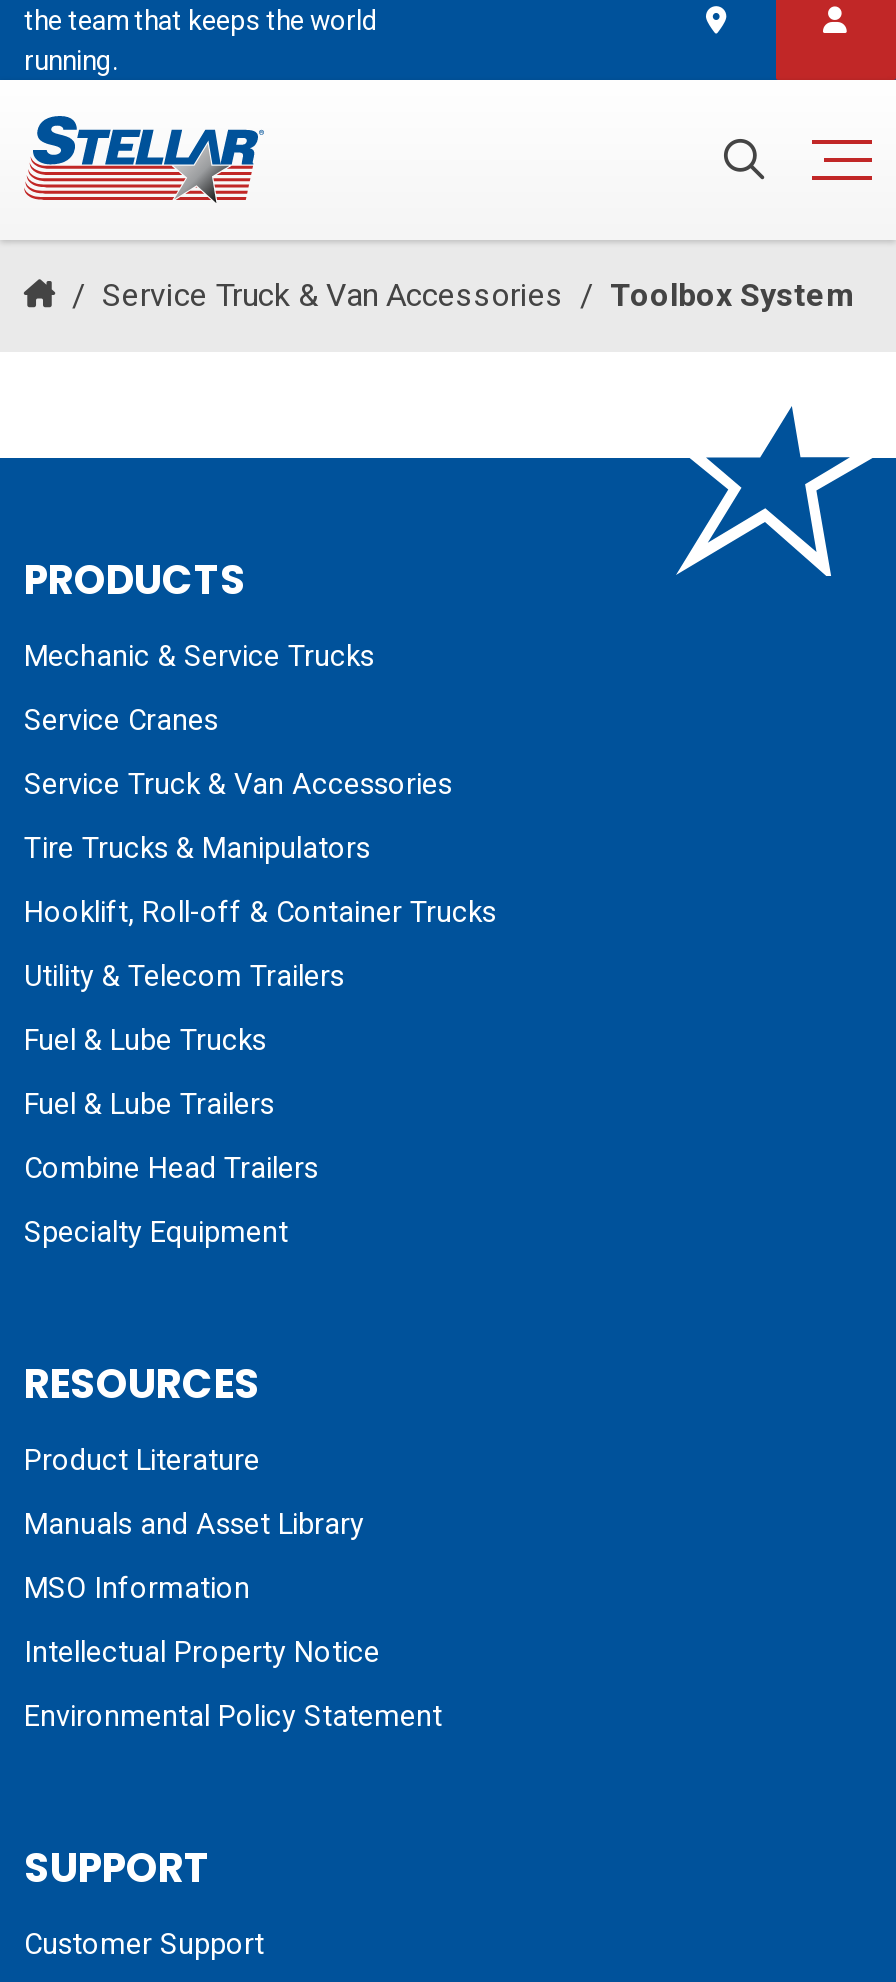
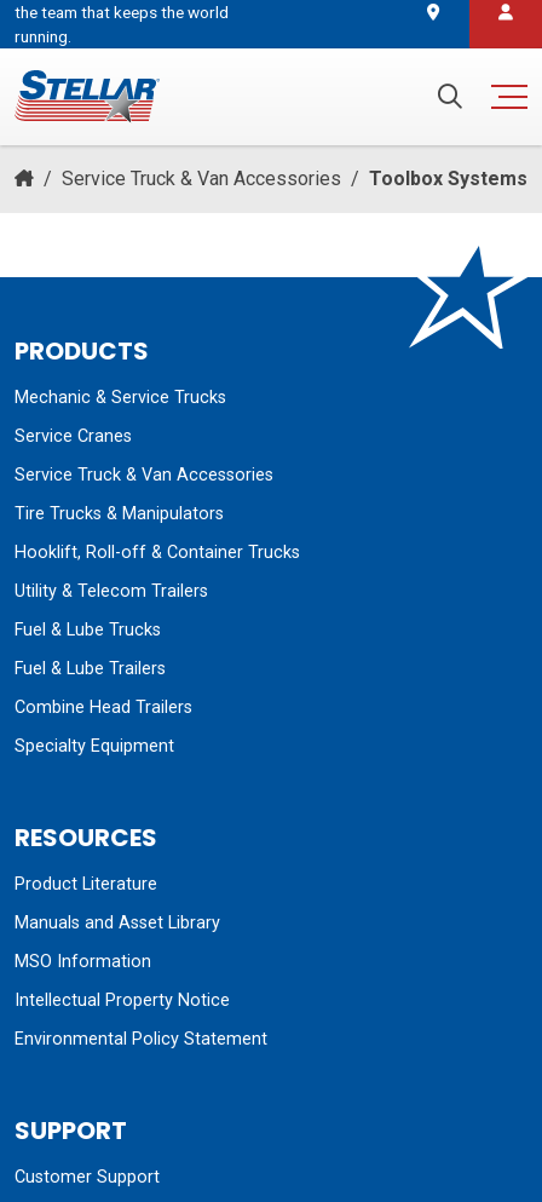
[72,276,854,314] / Service Truck & Van Accessories / Toolbox System -> [44,167,527,190] / Service Truck & Van Accessories / Toolbox Systems

